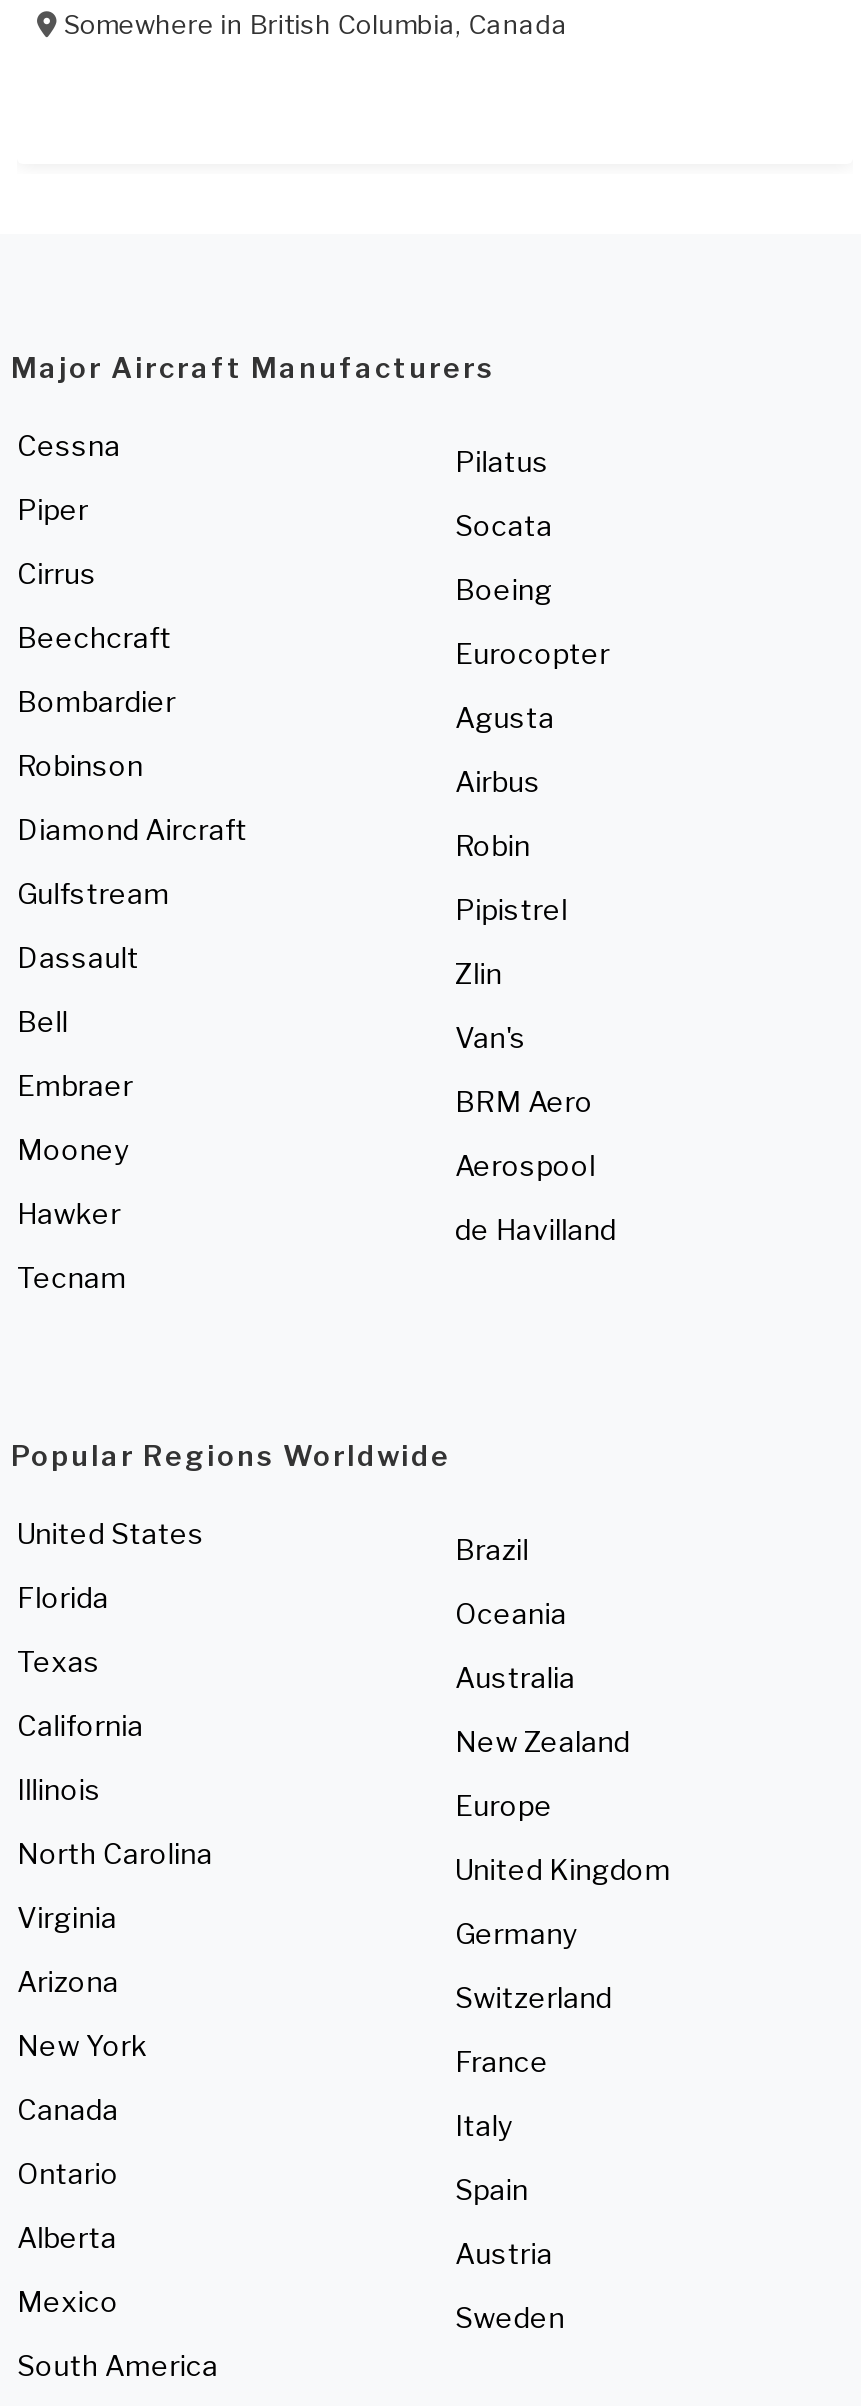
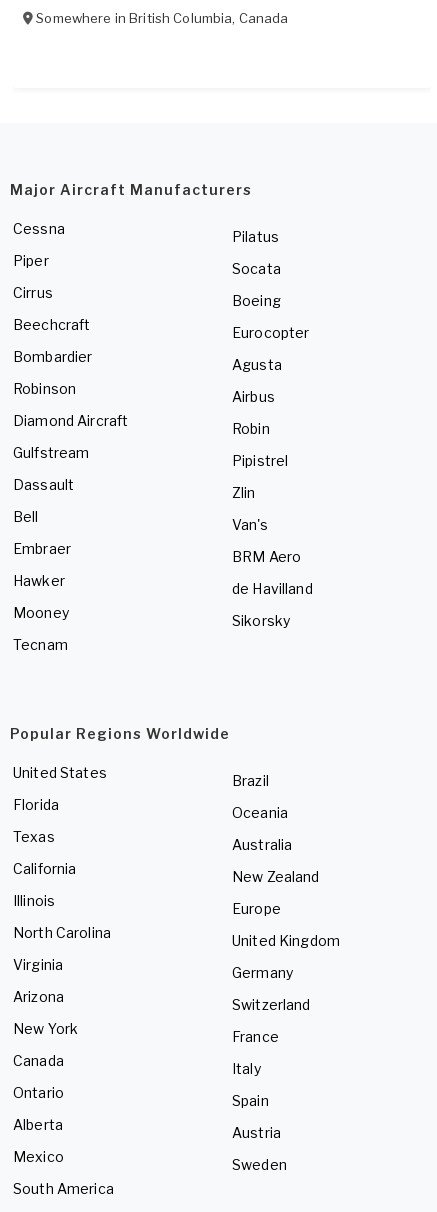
moved [17,1133,129,1167] -> [13,604,69,621]: Mooney
[455,1149,595,1183] Aerospool -> none
moved [17,1197,121,1231] -> [13,572,65,589]: Hawker
moved [455,1213,616,1247] -> [232,580,313,597]: de Havilland
none -> [232,612,290,629] Sikorsky

